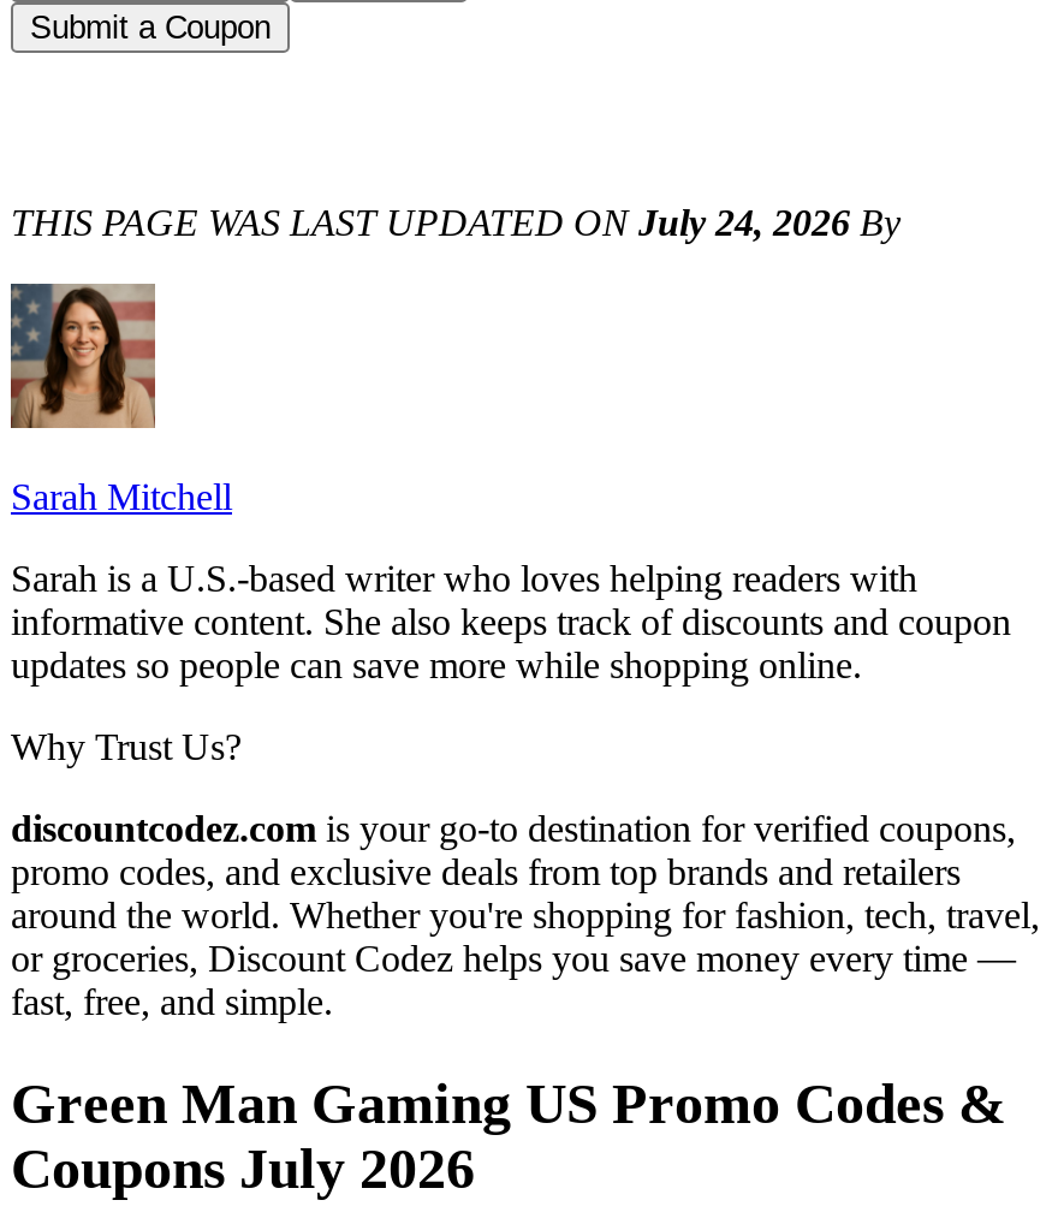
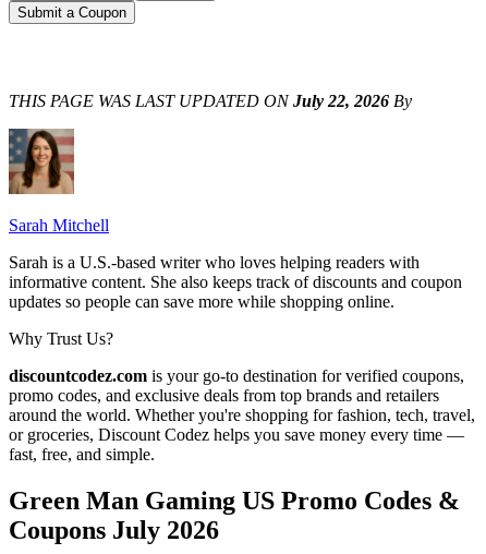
[11,202,900,243] THIS PAGE WAS LAST UPDATED ON July 24, 2026 By -> [9,92,412,110] THIS PAGE WAS LAST UPDATED ON July 22, 2026 By

